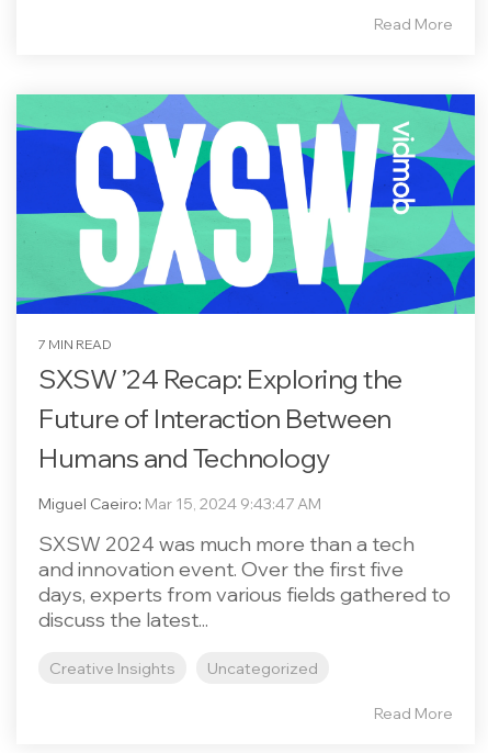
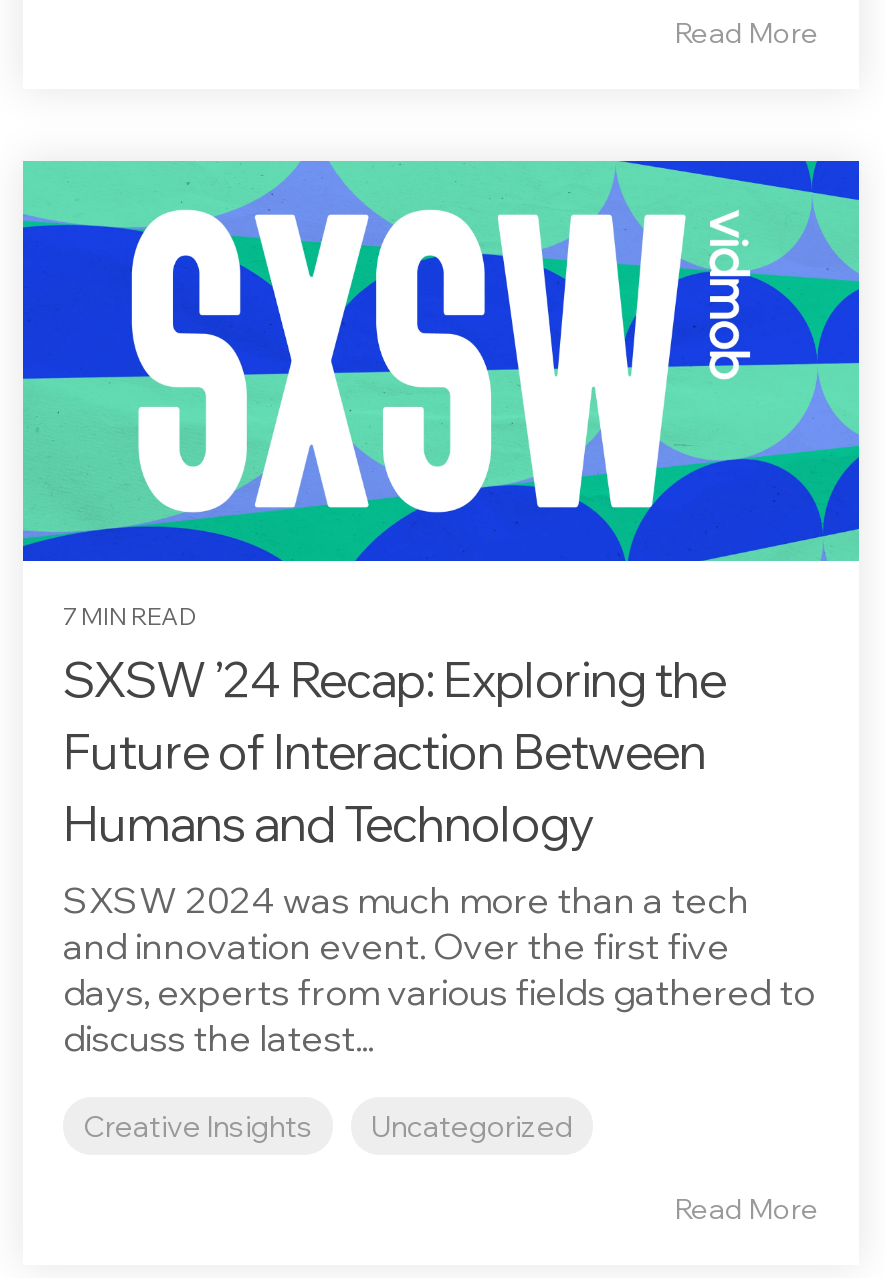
[38,494,321,514] Miguel Caeiro: Mar 15, 2024 9:43:47 AM -> none

